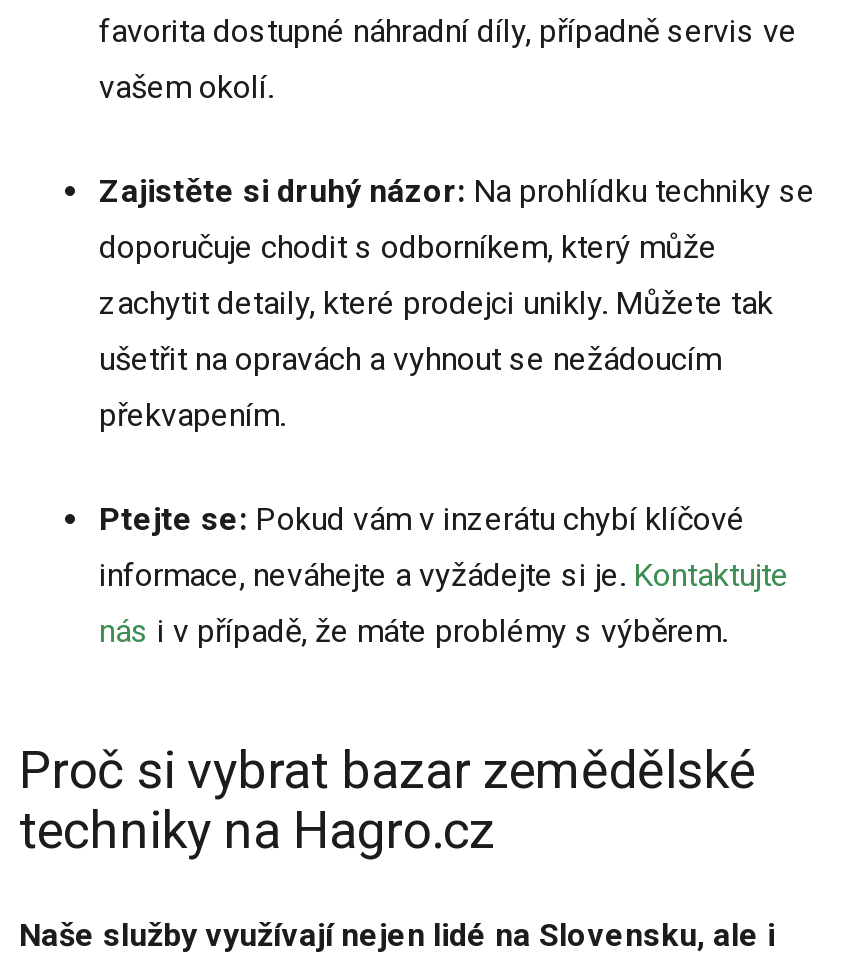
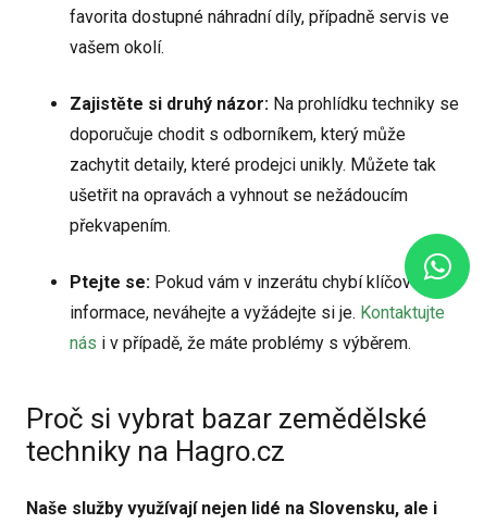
none -> [404,233,471,299] [image]

